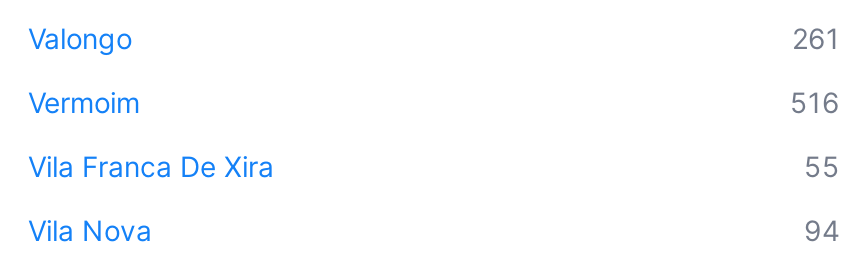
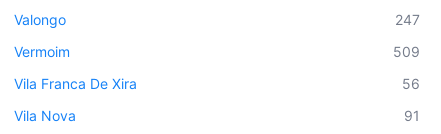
[792,20,840,54] 261 -> [395,11,420,28] 247
[790,84,840,118] 516 -> [393,43,420,60] 509
[804,148,840,182] 55 -> [402,75,420,92] 56
[804,212,840,246] 94 -> [404,107,420,124] 91

